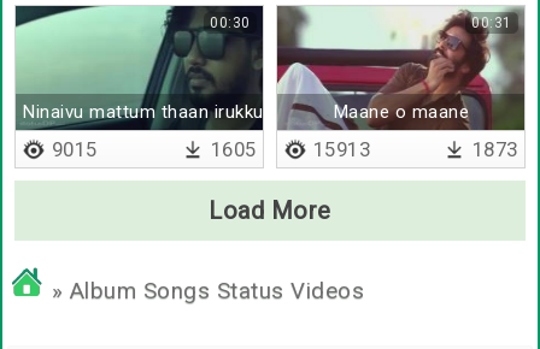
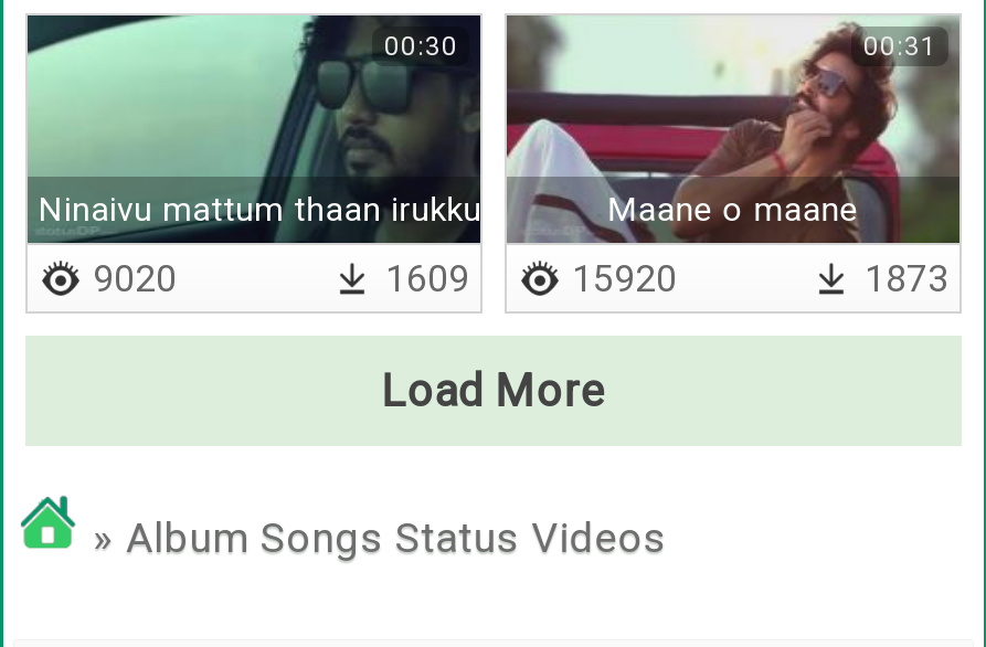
[46,137,97,162] 9015 -> [83,257,177,301] 9020
[206,137,257,162] 1605 -> [375,257,469,301] 1609
[307,137,370,162] 15913 -> [562,257,677,301] 15920

